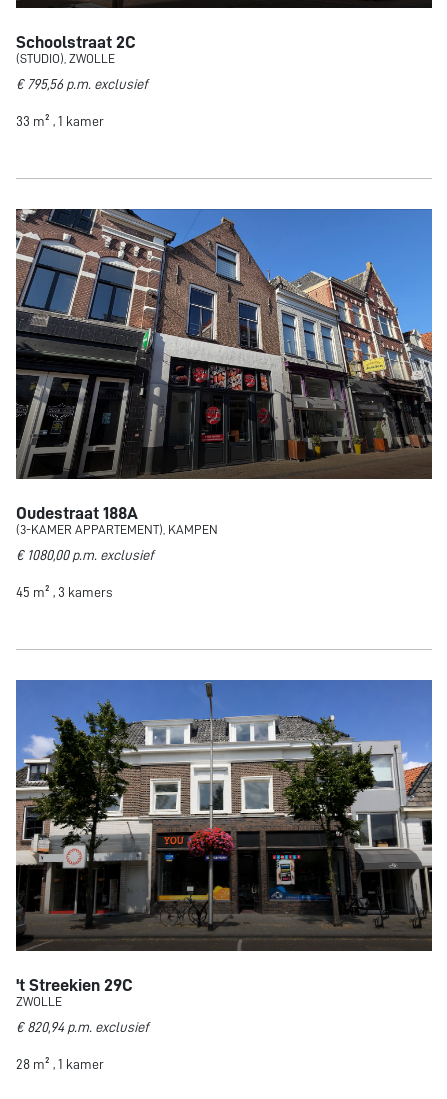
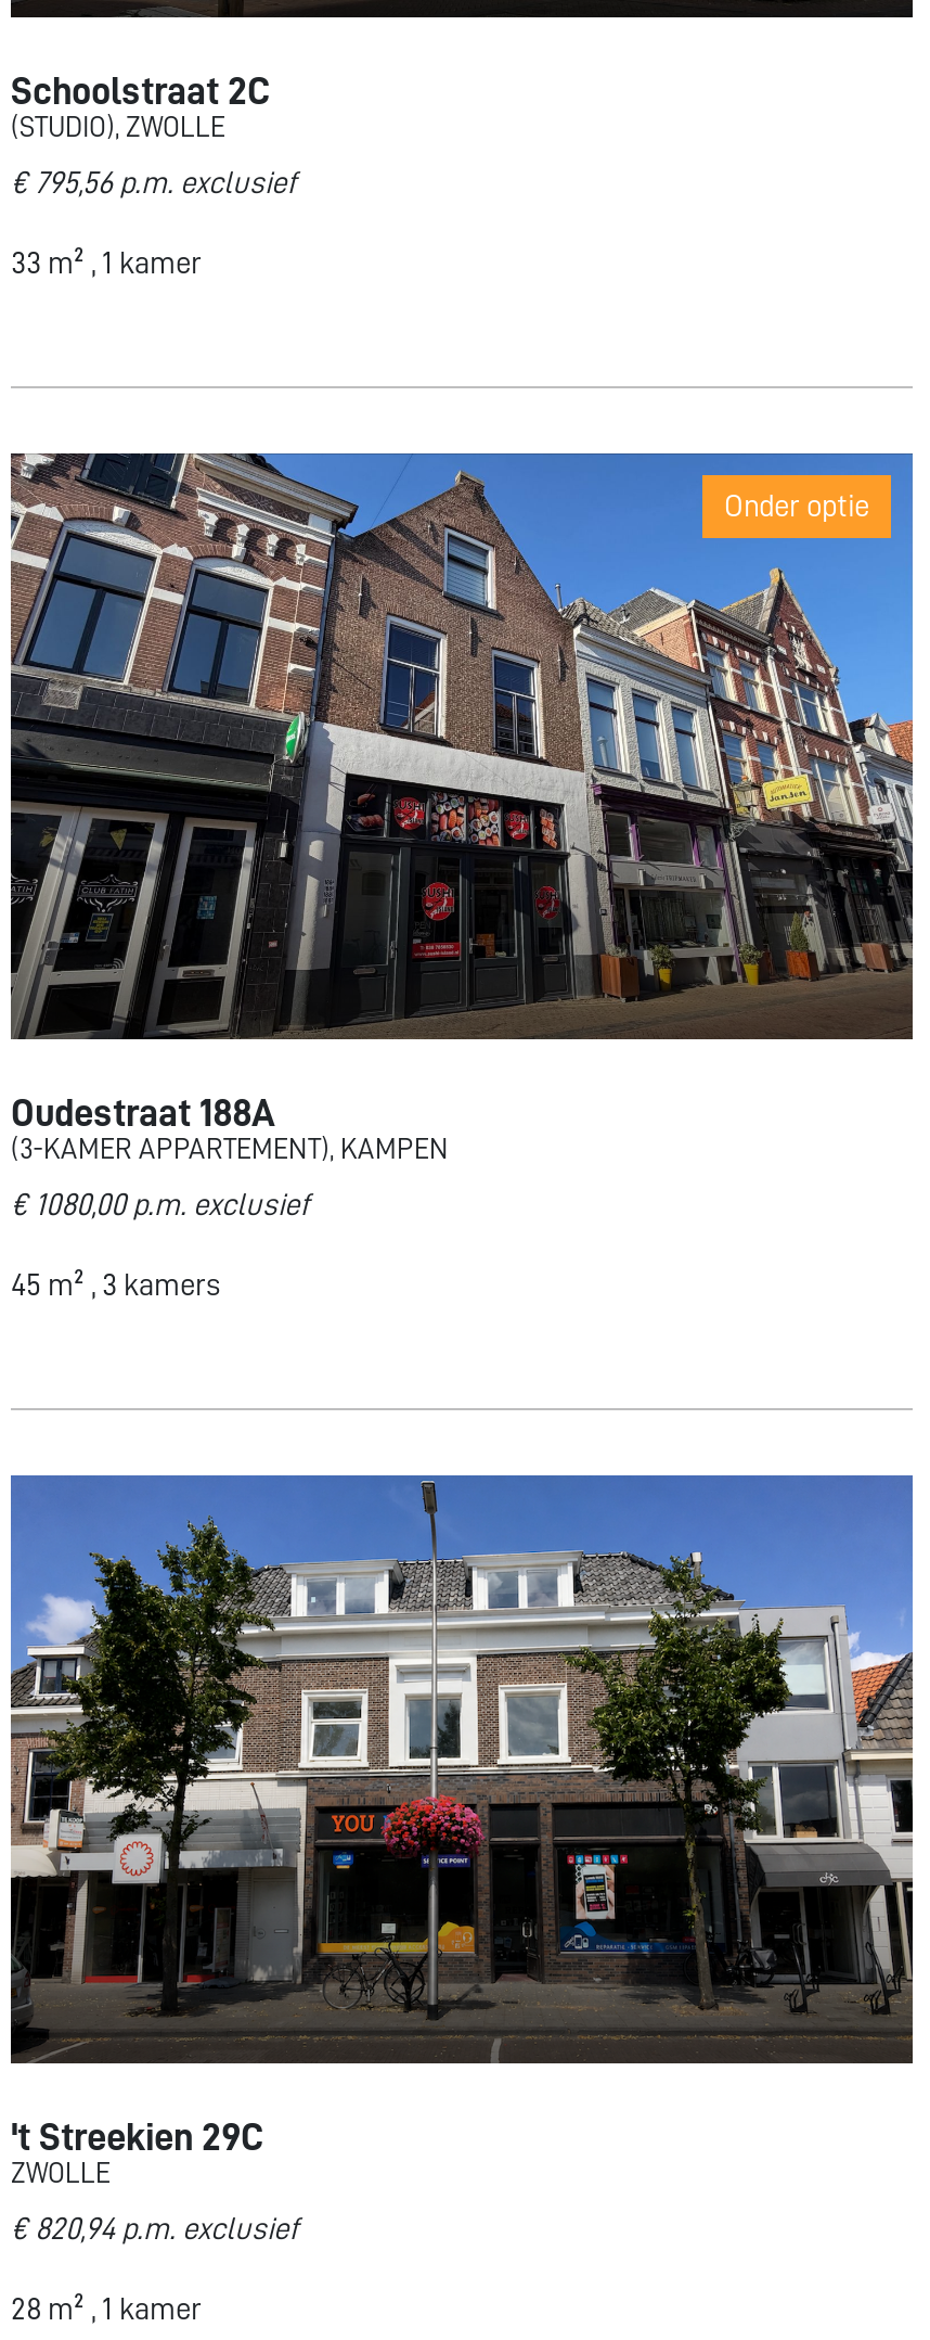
none -> [724,490,869,520] Onder optie

